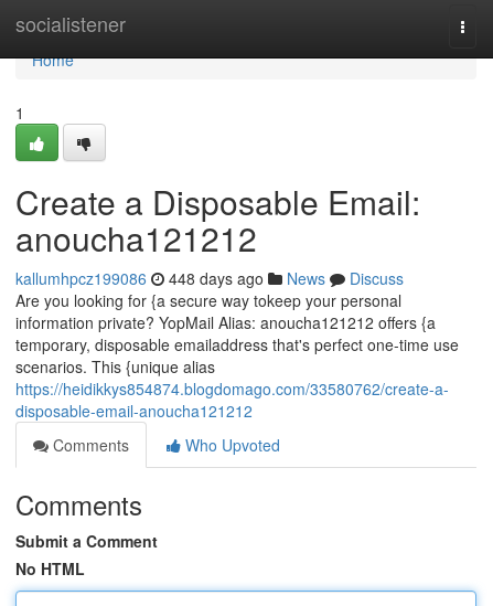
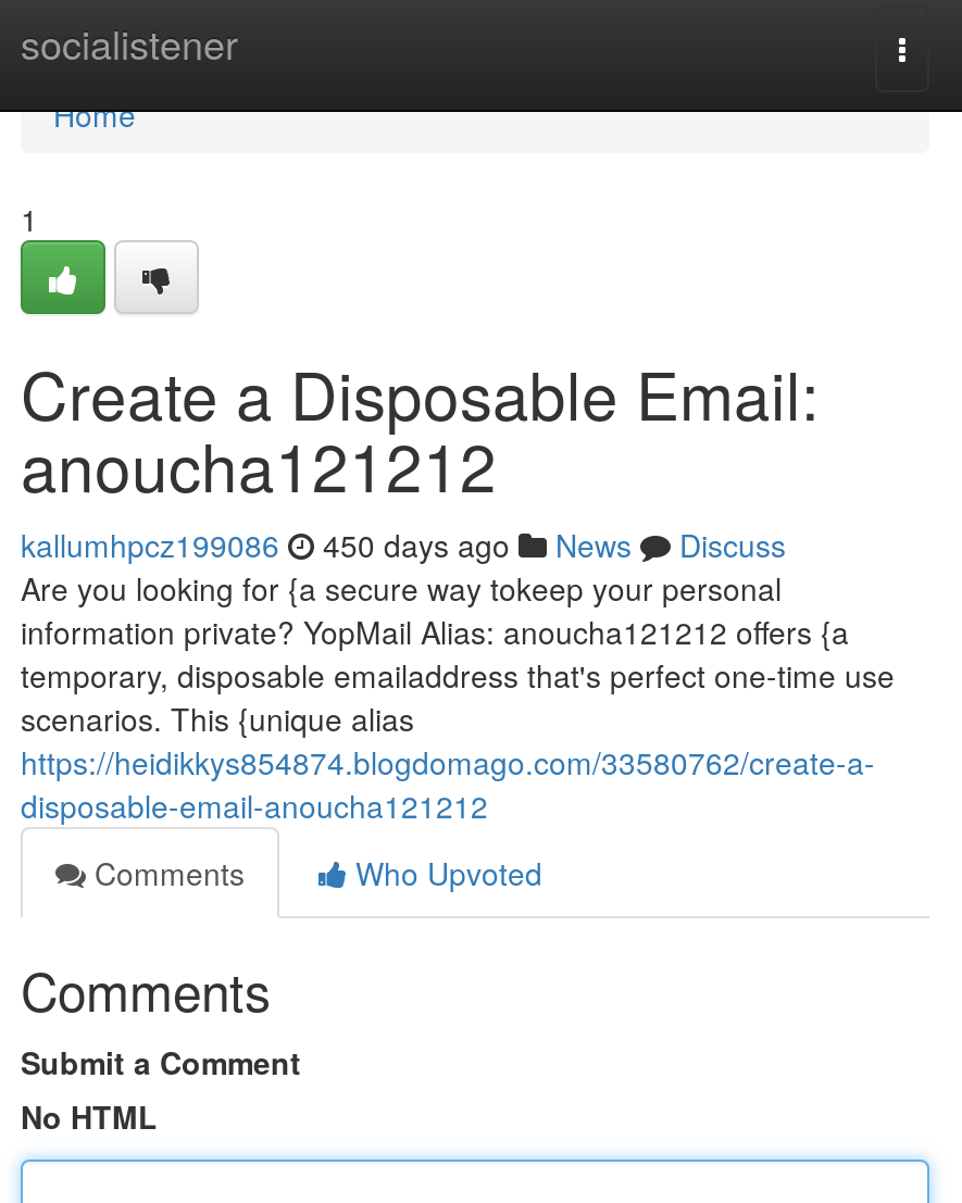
[15,267,404,289] kallumhpcz199086 448 days ago News Discuss -> [21,523,786,566] kallumhpcz199086 450 days ago News Discuss

